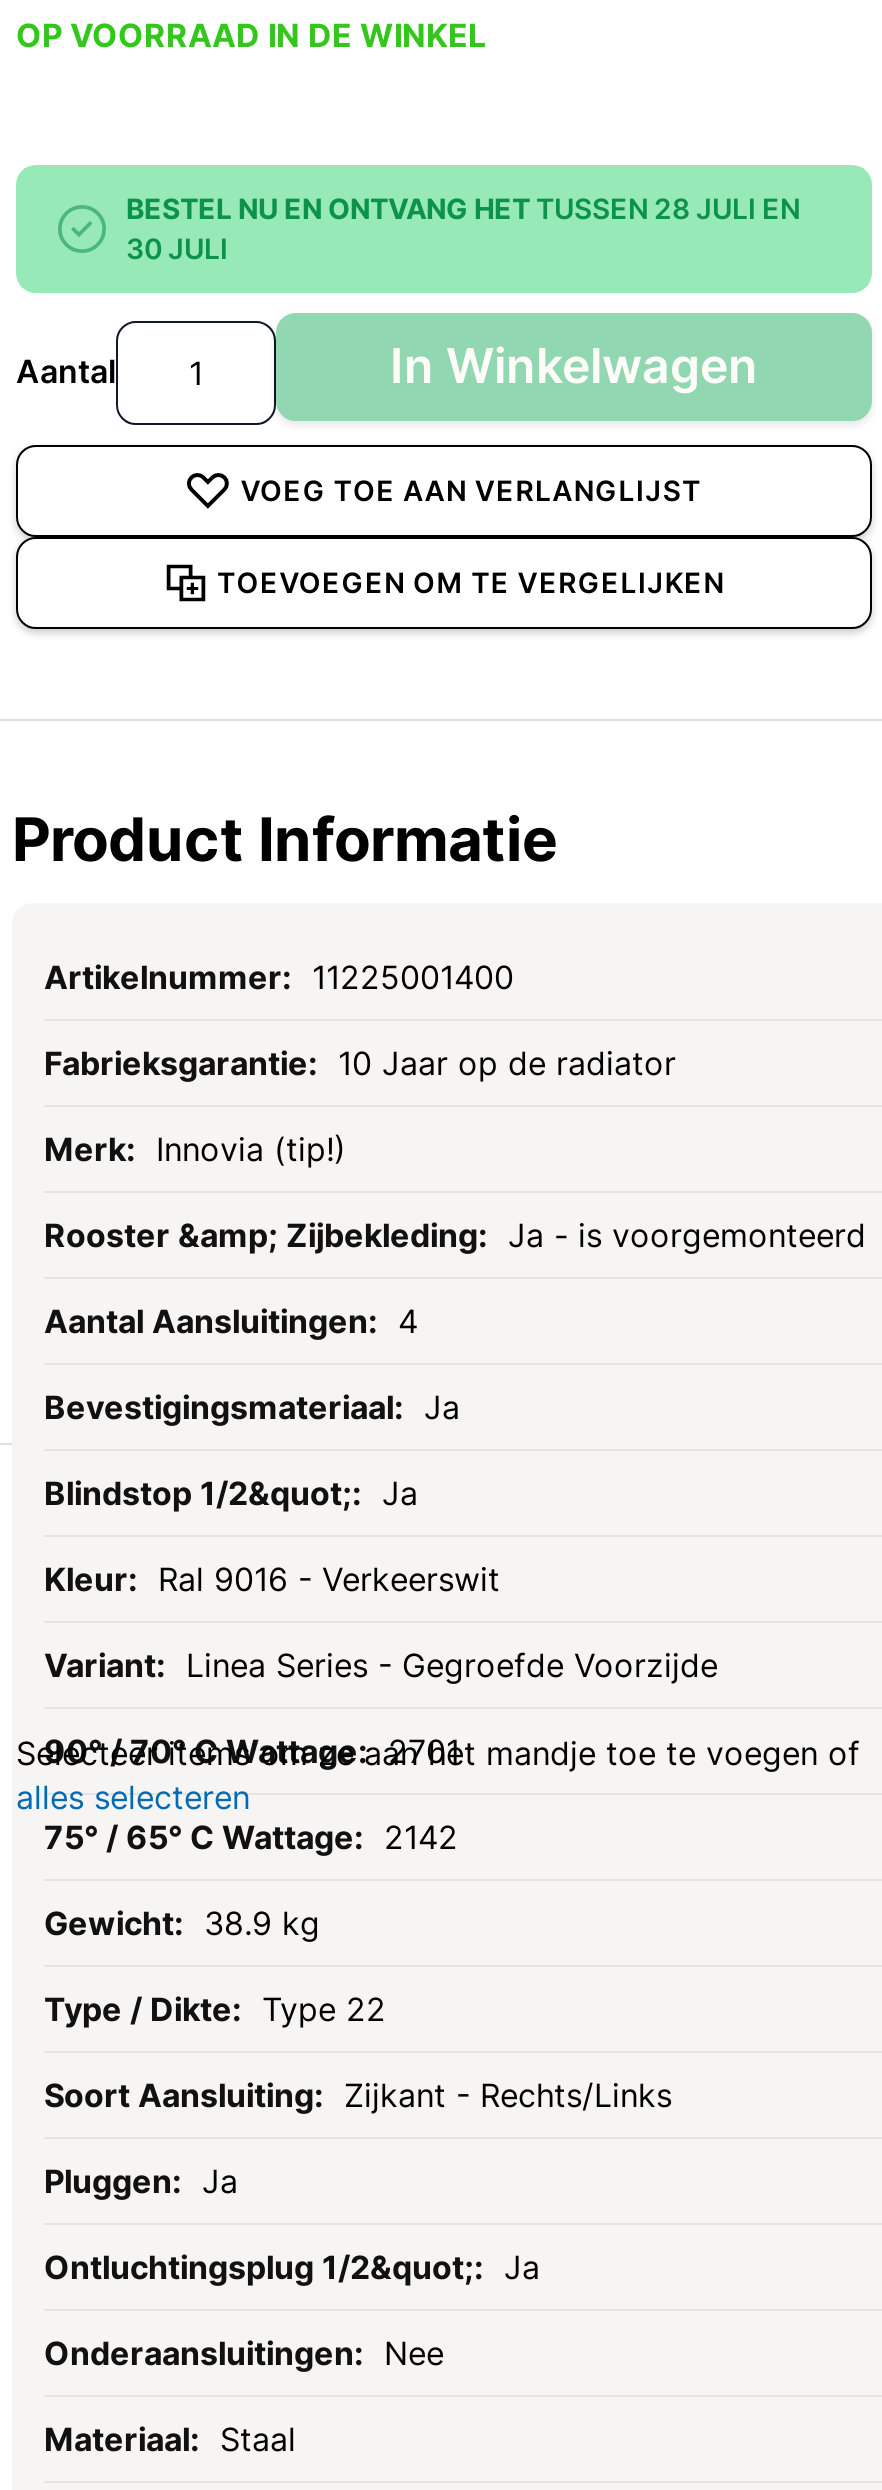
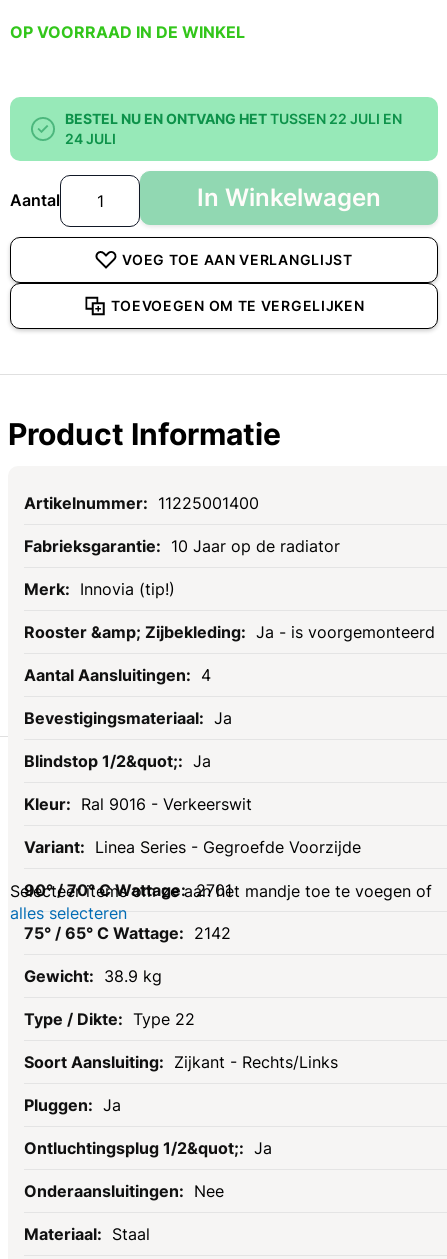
[126,190,800,224] BESTEL NU EN ONTVANG HET TUSSEN 28 JULI EN -> [65,109,402,126] BESTEL NU EN ONTVANG HET TUSSEN 22 JULI EN
[126,230,228,264] 30 JULI -> [65,129,116,146] 24 JULI

